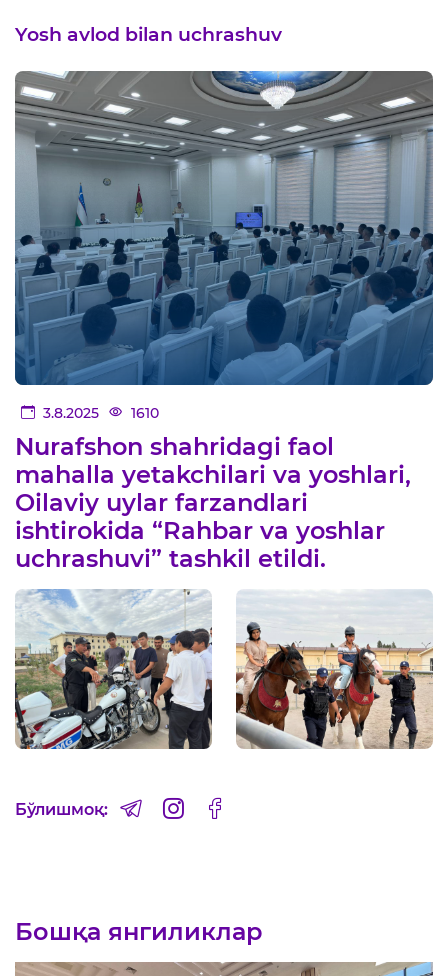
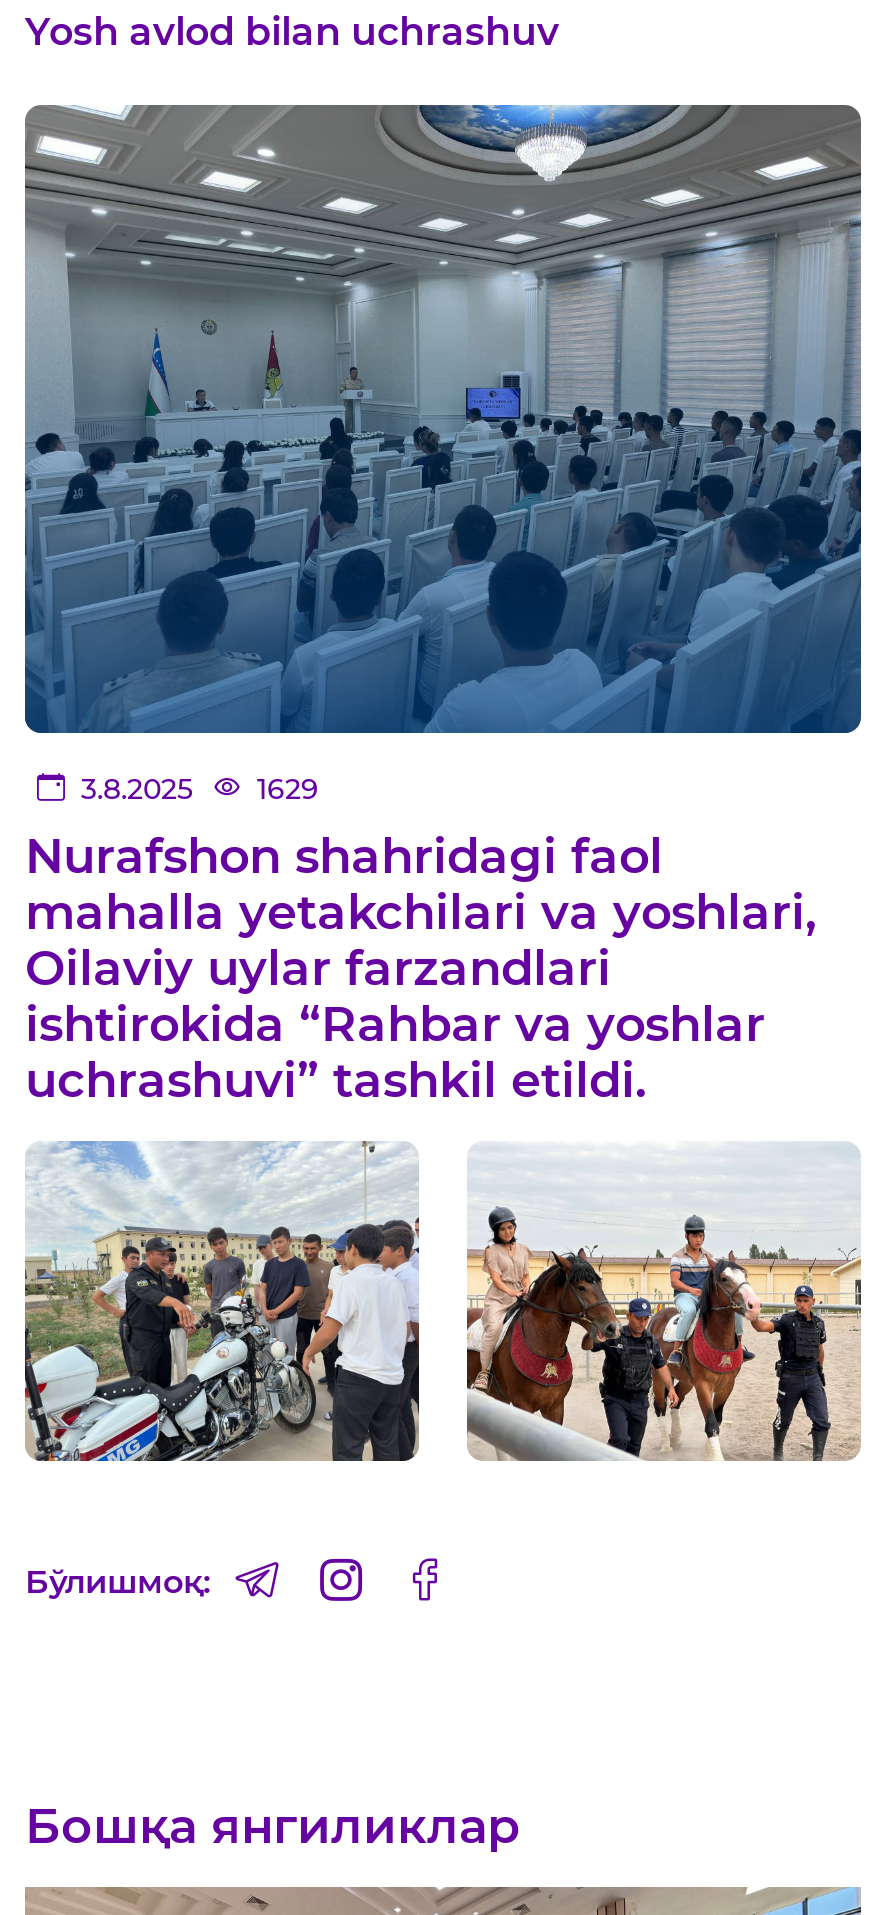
[43,403,159,421] 3.8.2025 1610 -> [81,770,319,806] 3.8.2025 1629

